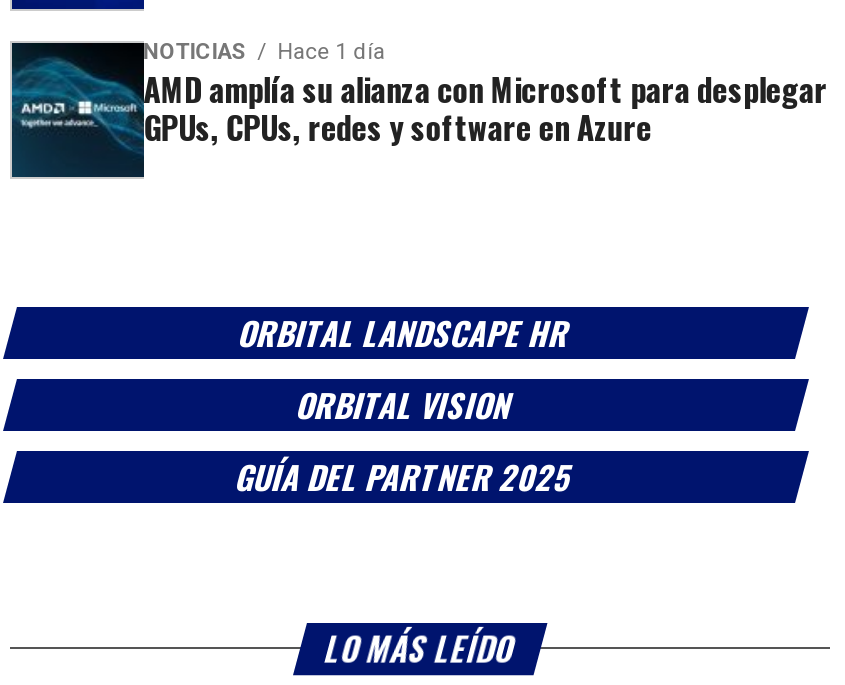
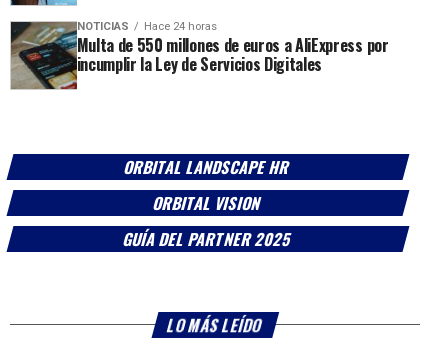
[10,40,827,180] [image] | Hace 1 día | AMD amplía su alianza con Microsoft para desplegar | GPUs, CPUs, redes y software en Azure -> [10,20,389,90] [image] | Hace 24 horas | Multa de 550 millones de euros a AliExpress por | incumplir la Ley de Servicios Digitales

